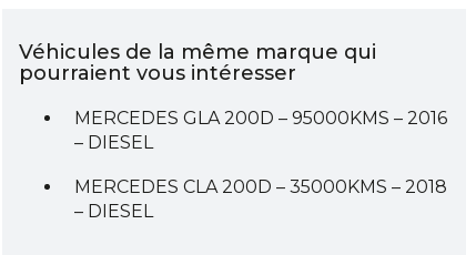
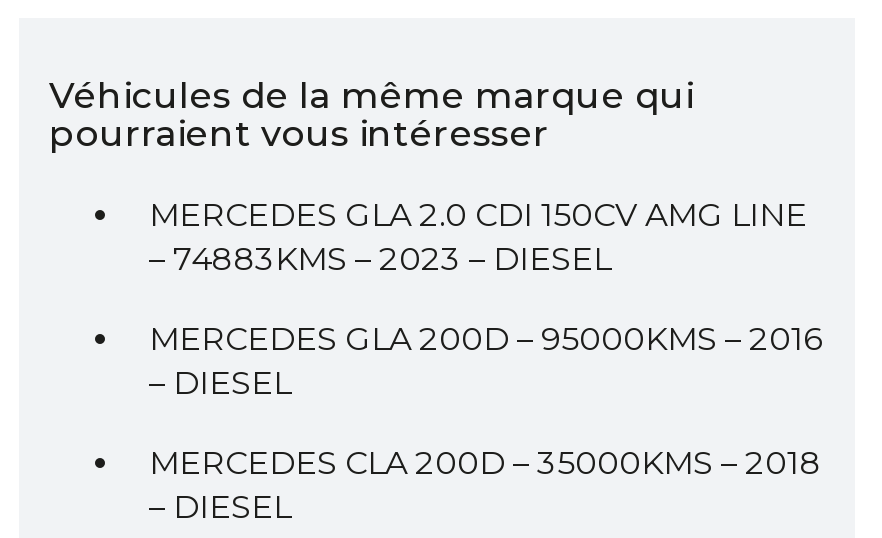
none -> [149,196,807,278] MERCEDES GLA 2.0 CDI 150CV AMG LINE | – 74883KMS – 2023 – DIESEL

